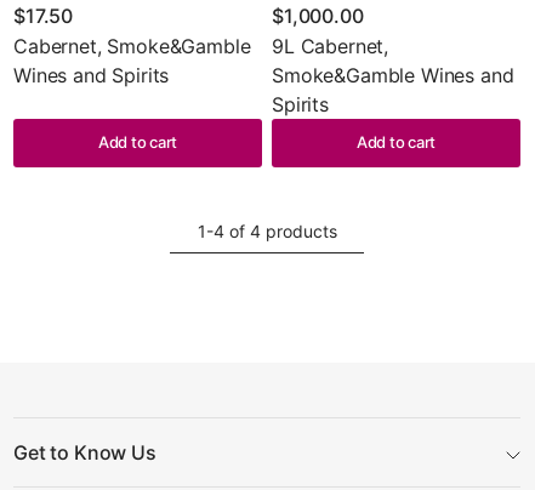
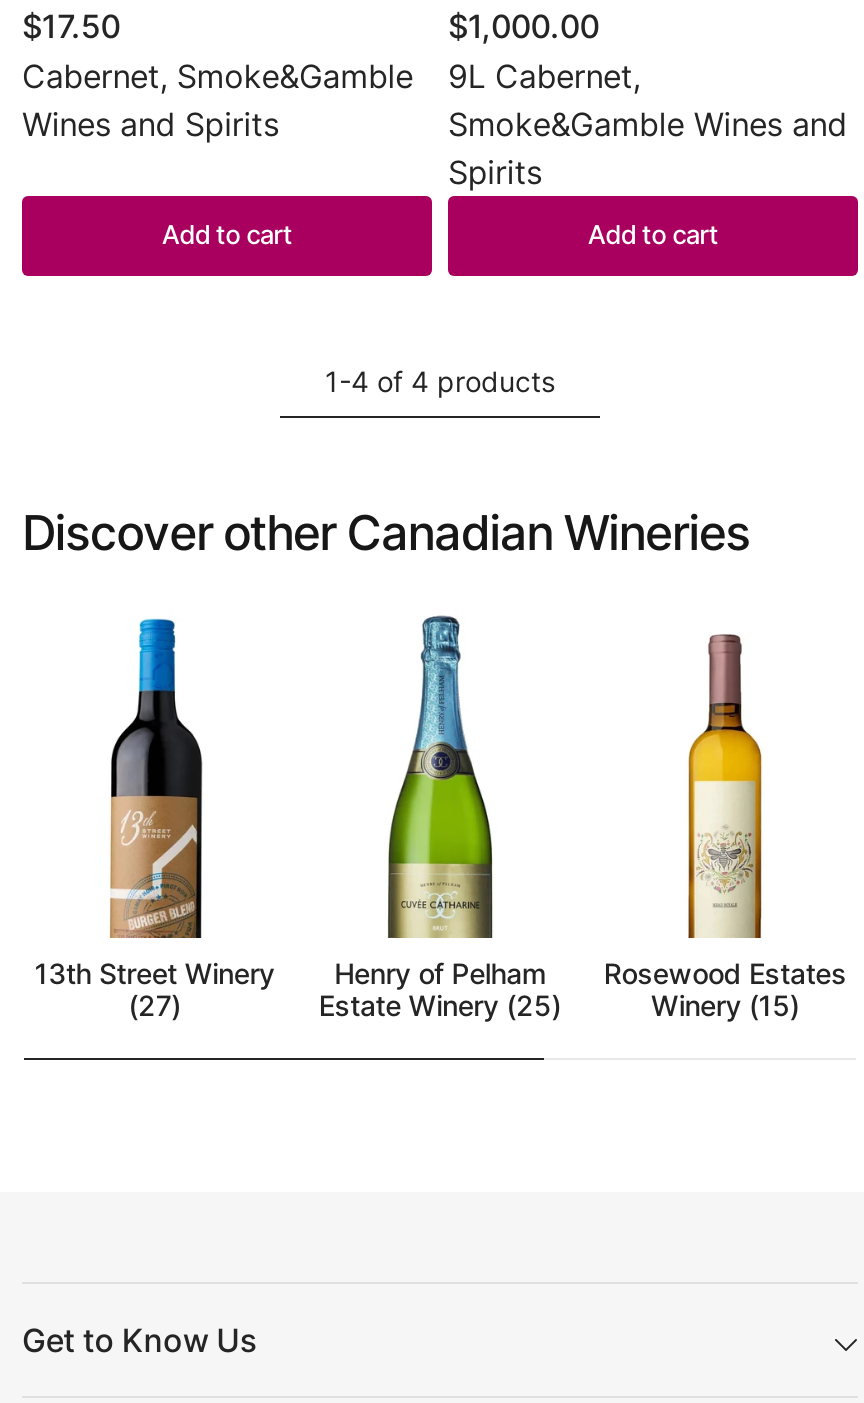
none -> [22,503,750,561] Discover other Canadian Wineries
none -> [35,618,275,1023] [image] | 13th Street Winery | (27)
none -> [319,614,561,1023] [image] | Henry of Pelham | Estate Winery (25)
none -> [604,634,847,1023] [image] | Rosewood Estates | Winery (15)

